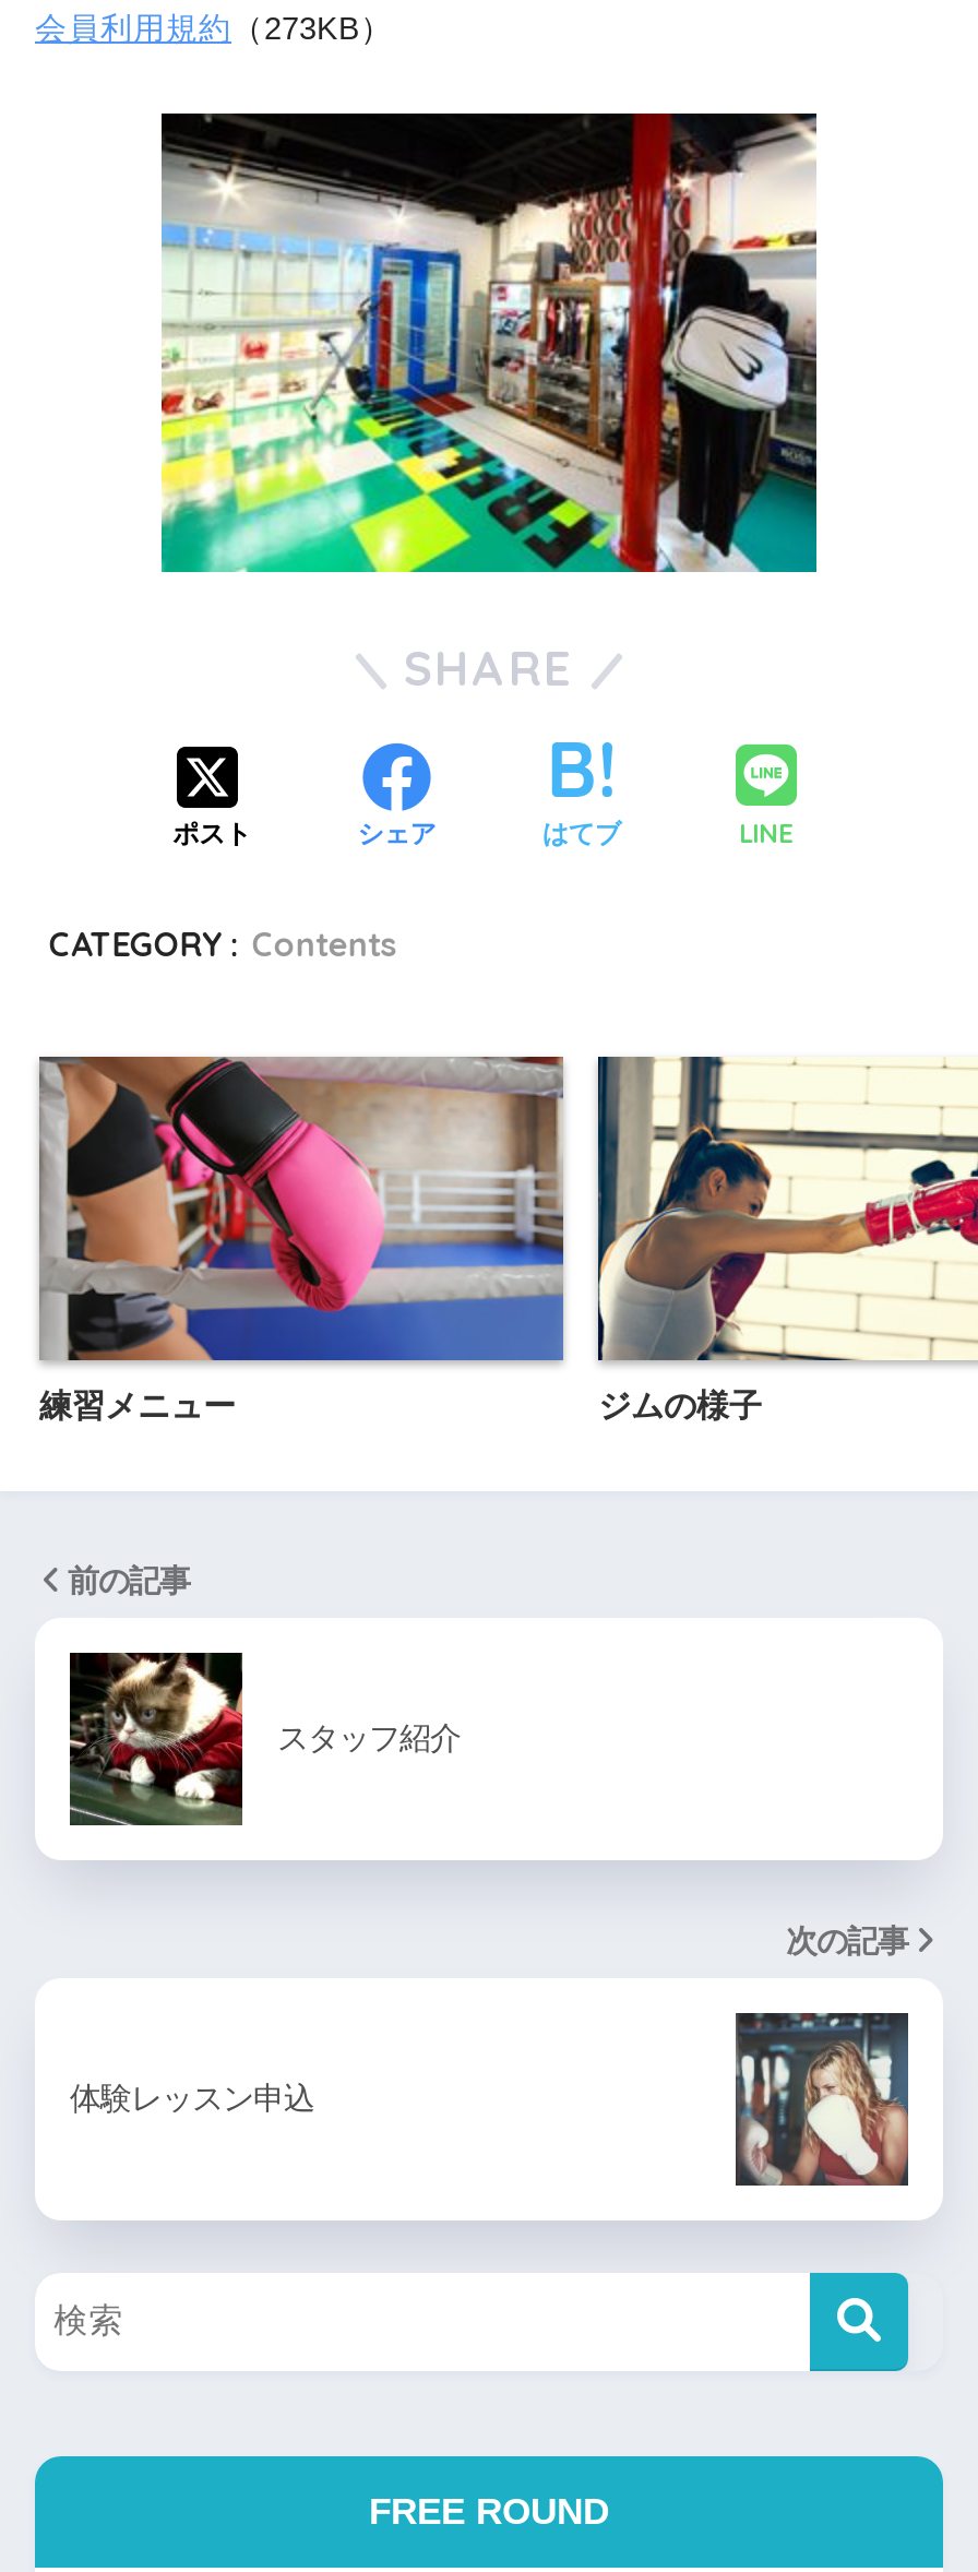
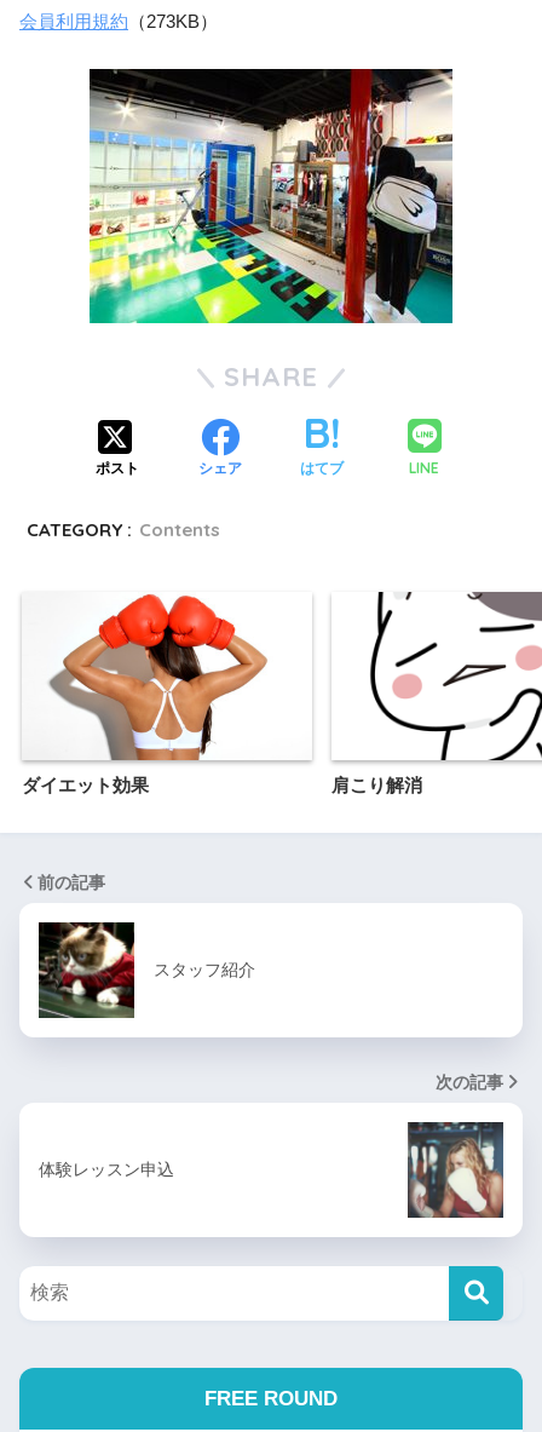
[37,1055,565,1362] [image] -> [22,592,312,761] [image]
[39,1055,971,1423] [image] | 練習メニュー | ジムの様子 -> [22,591,538,795] [image] | ダイエット効果 | 肩こり解消

